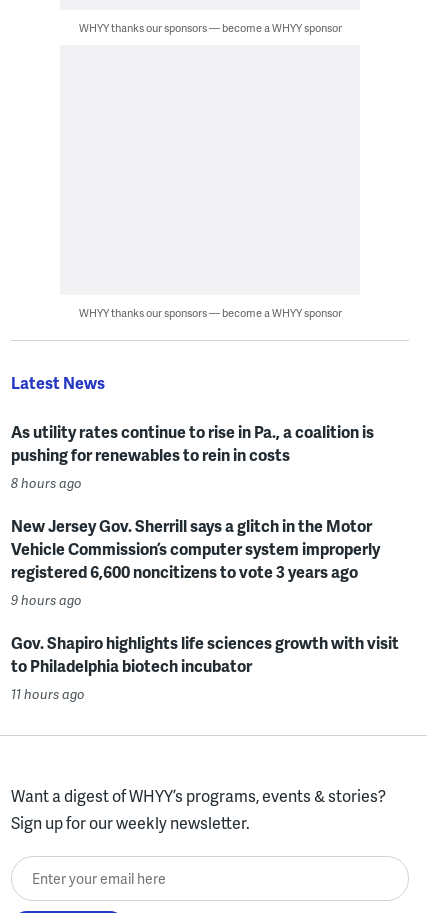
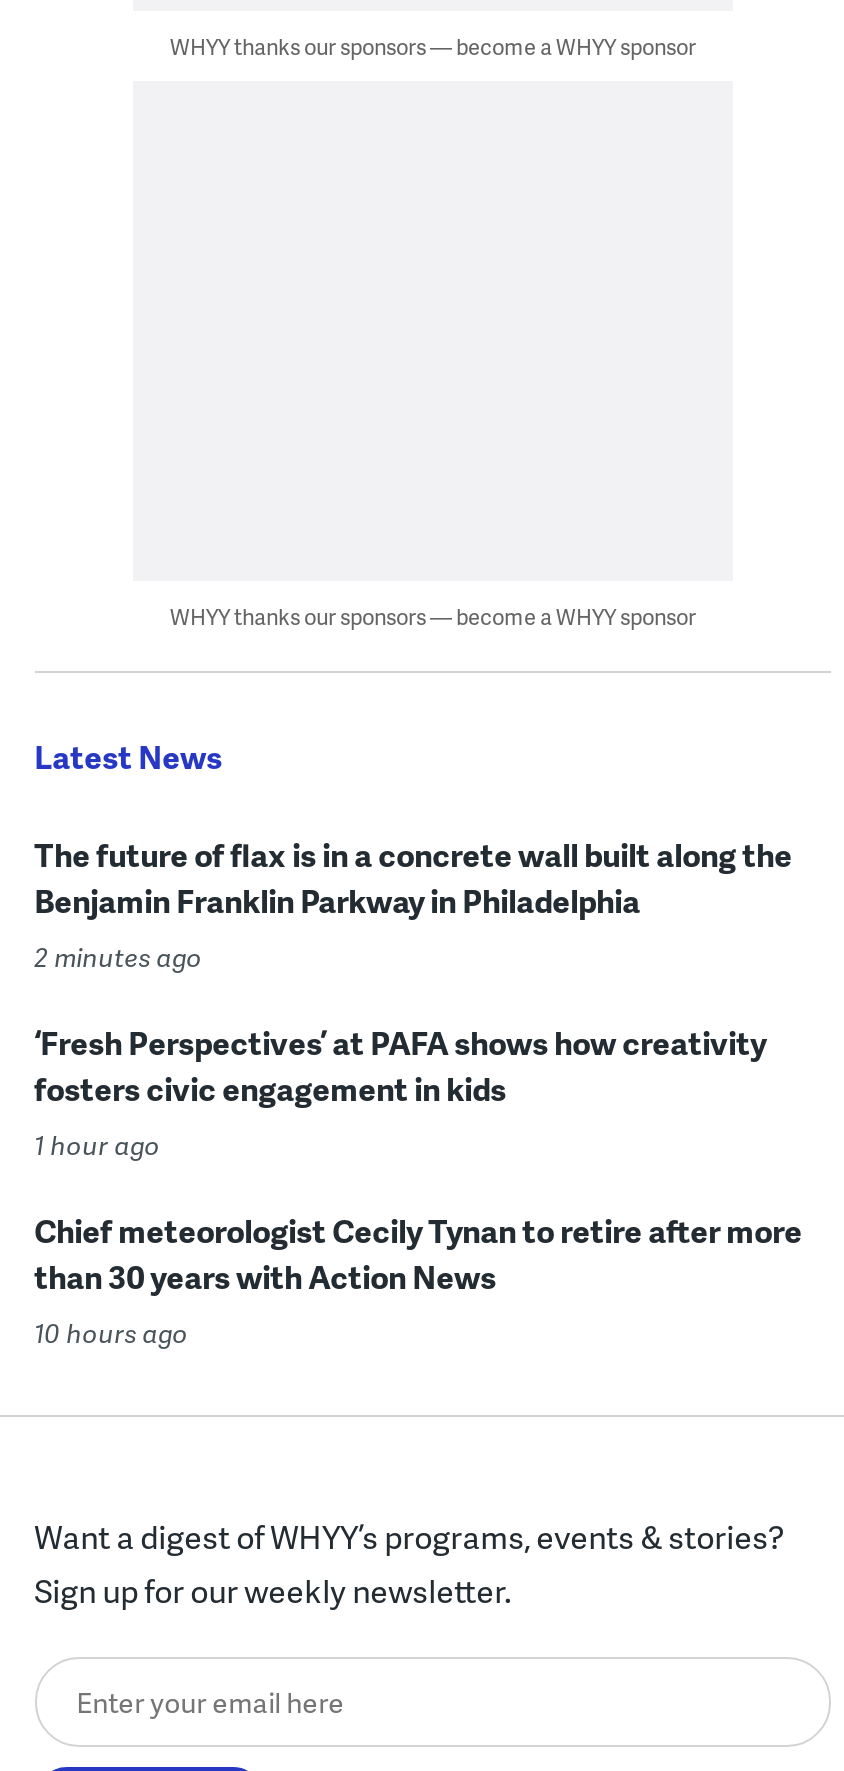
[11,420,374,492] As utility rates continue to rise in Pa., a coalition is | pushing for renewables to rein in costs | 8 hours ago -> [34,832,792,976] The future of flax is in a concrete wall built along the | Benjamin Franklin Parkway in Philadelphia | 2 minutes ago
[11,514,380,609] New Jersey Gov. Sherrill says a glitch in the Motor | Vehicle Commission’s computer system improperly | registered 6,600 noncitizens to vote 3 years ago | 9 hours ago -> [34,1020,766,1164] ‘Fresh Perspectives’ at PAFA shows how creativity | fosters civic engagement in kids | 1 hour ago
[11,631,399,703] Gov. Shapiro highlights life sciences growth with visit | to Philadelphia biotech incubator | 11 hours ago -> [34,1208,802,1352] Chief meteorologist Cecily Tynan to retire after more | than 30 years with Action News | 10 hours ago

